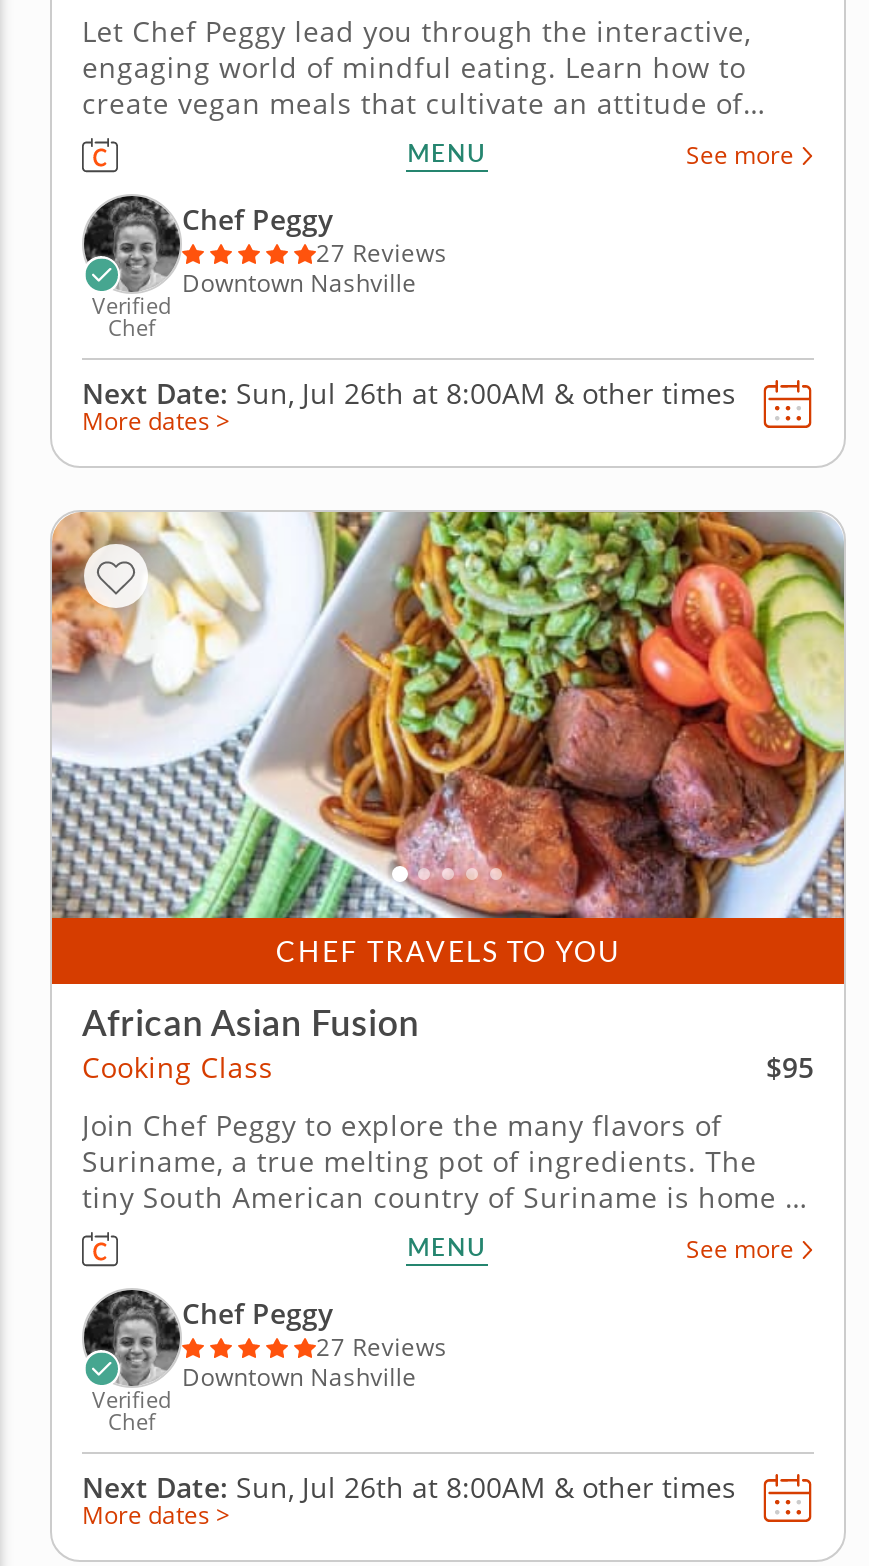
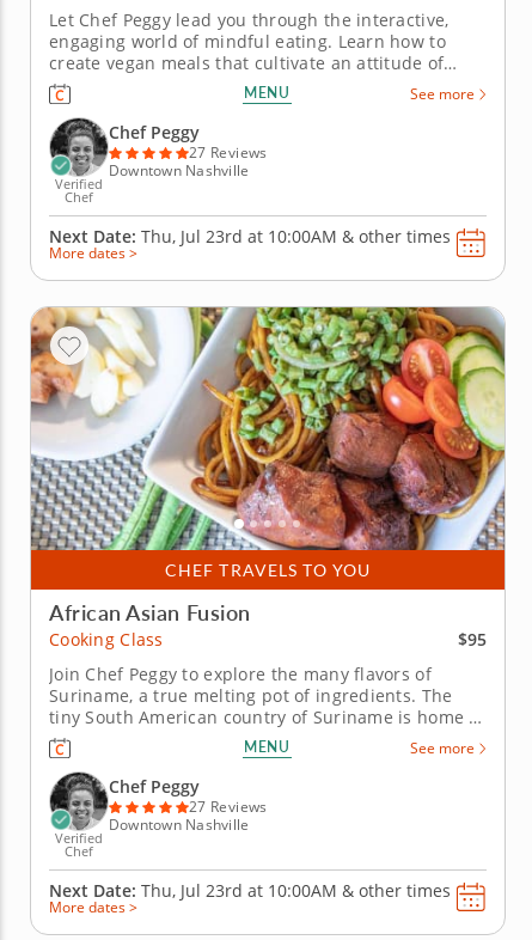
[82,374,736,412] Next Date: Sun, Jul 26th at 8:00AM & other times -> [49,225,451,248] Next Date: Thu, Jul 23rd at 10:00AM & other times
[82,1468,736,1506] Next Date: Sun, Jul 26th at 8:00AM & other times -> [49,879,451,902] Next Date: Thu, Jul 23rd at 10:00AM & other times

